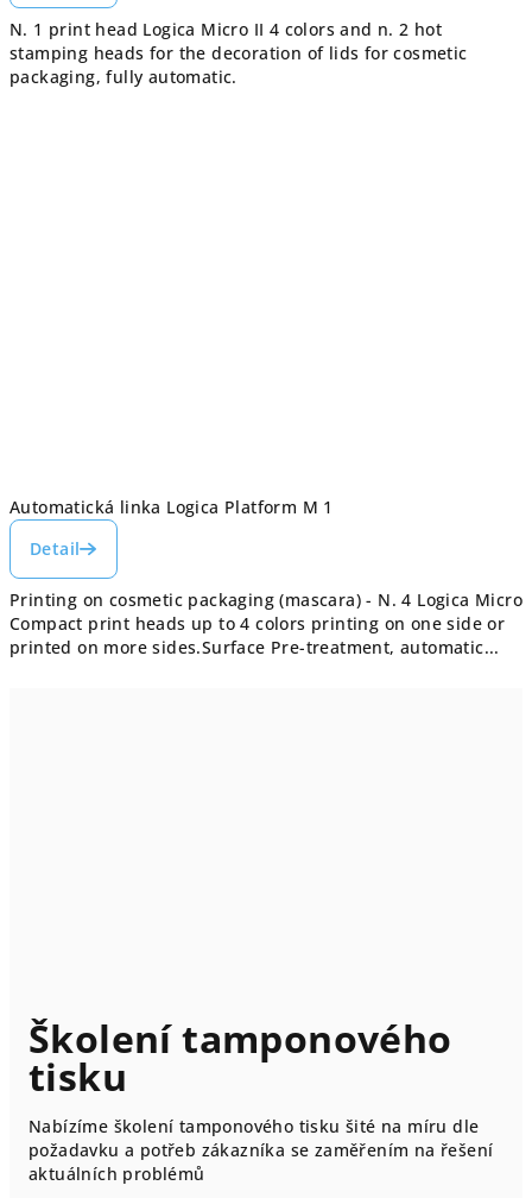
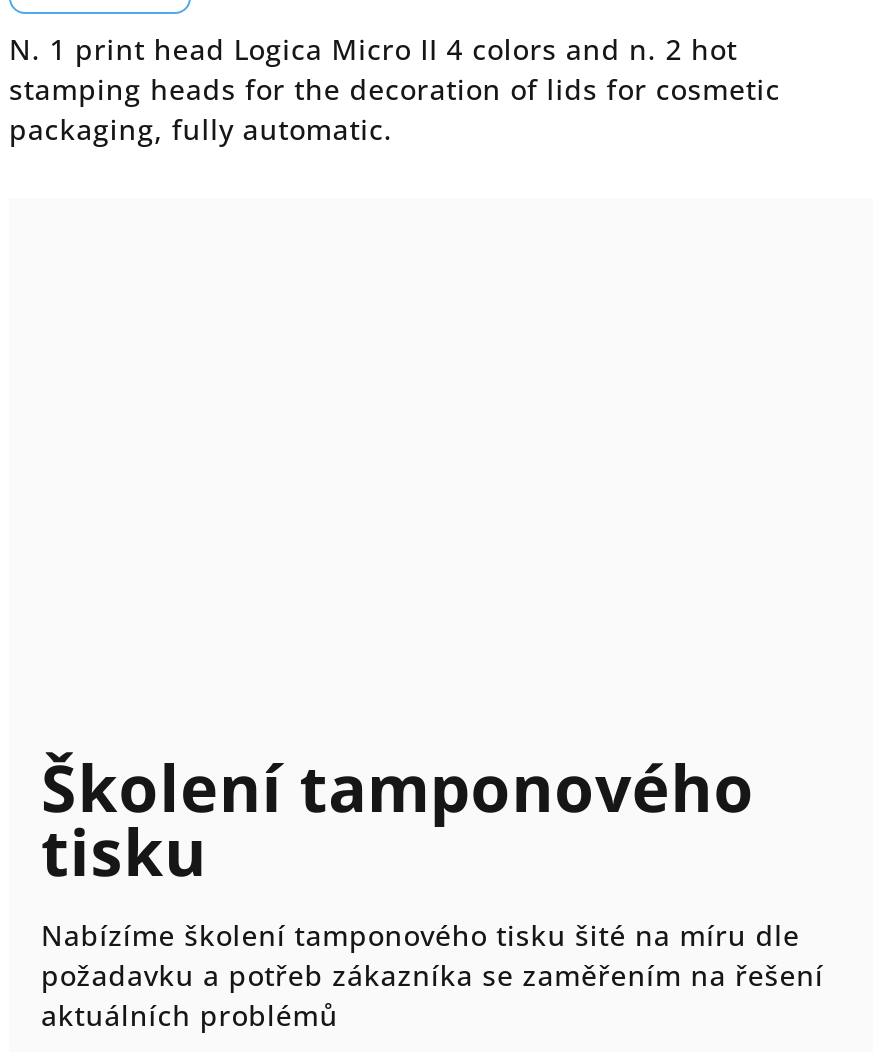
[9,496,522,659] Automatická linka Logica Platform M 1 | Detail | Printing on cosmetic packaging (mascara) - N. 4 Logica Micro | Compact print heads up to 4 colors printing on one side or | printed on more sides.Surface Pre-treatment, automatic... -> none

